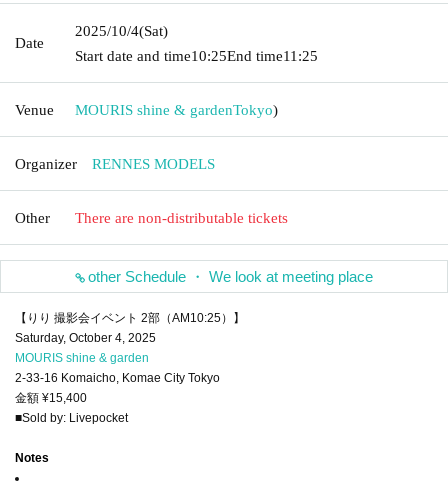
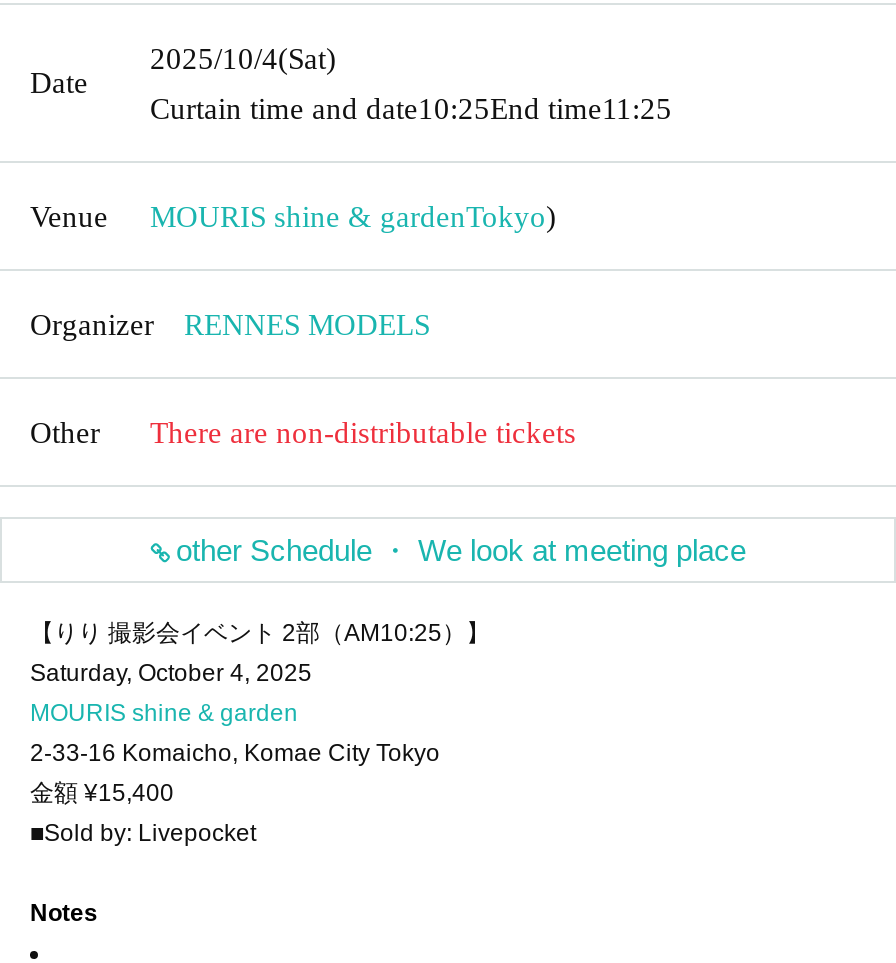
[75,47,318,63] Start date and time10:25End time11:25 -> [150,92,672,124] Curtain time and date10:25End time11:25

